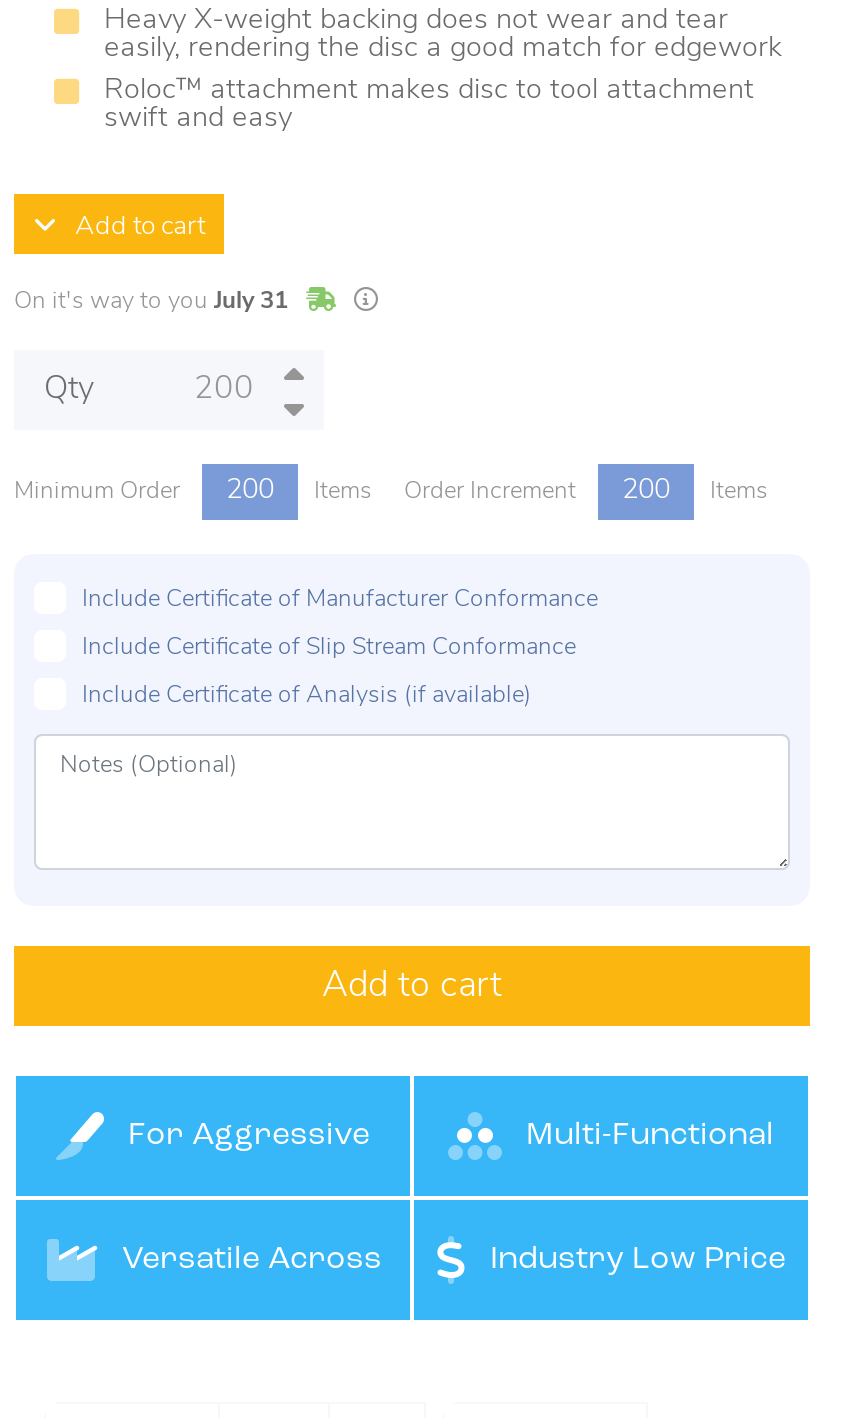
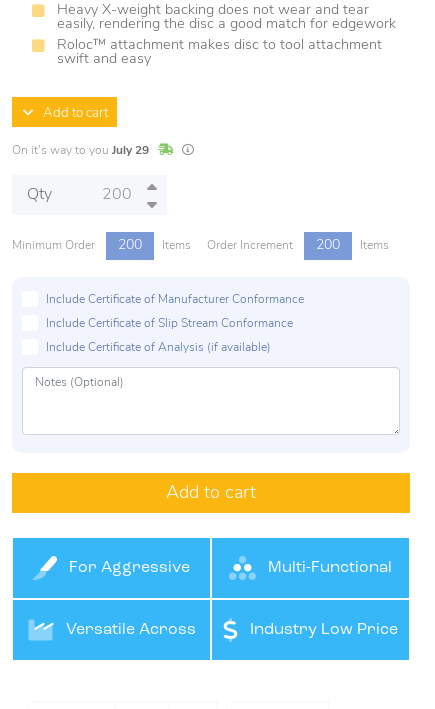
[14,290,288,314] On it's way to you July 31 -> [12,145,149,157] On it's way to you July 29

